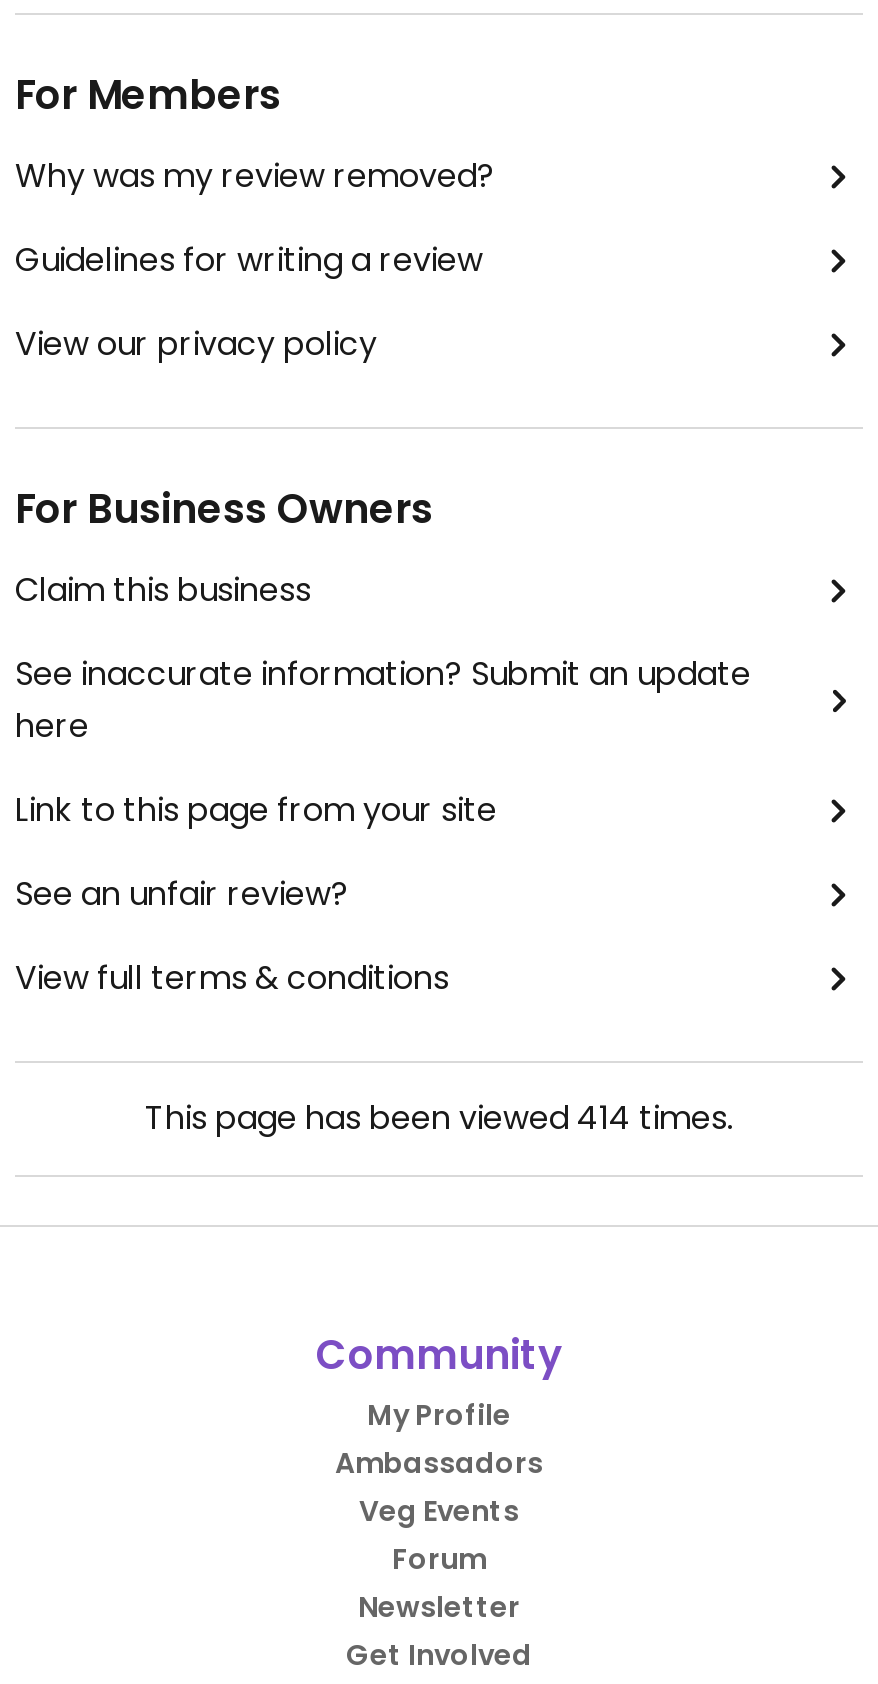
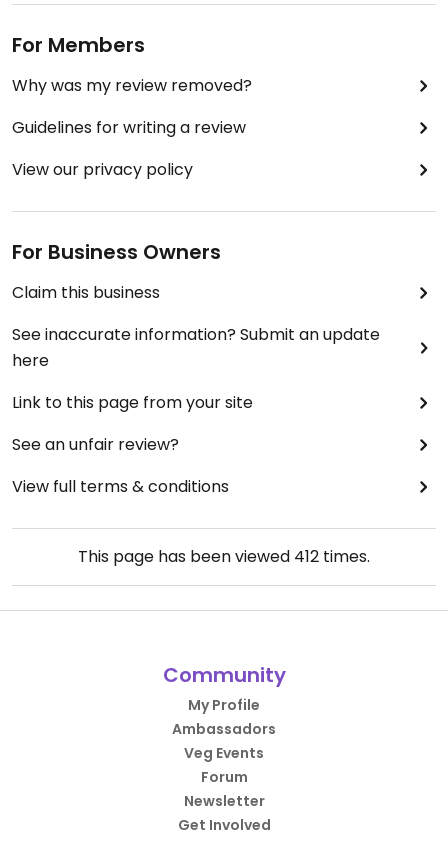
[145,1095,733,1141] This page has been viewed 414 times. -> [78,545,370,568] This page has been viewed 412 times.

